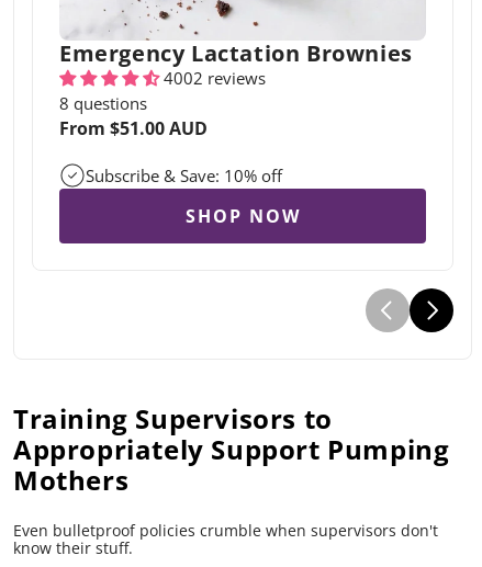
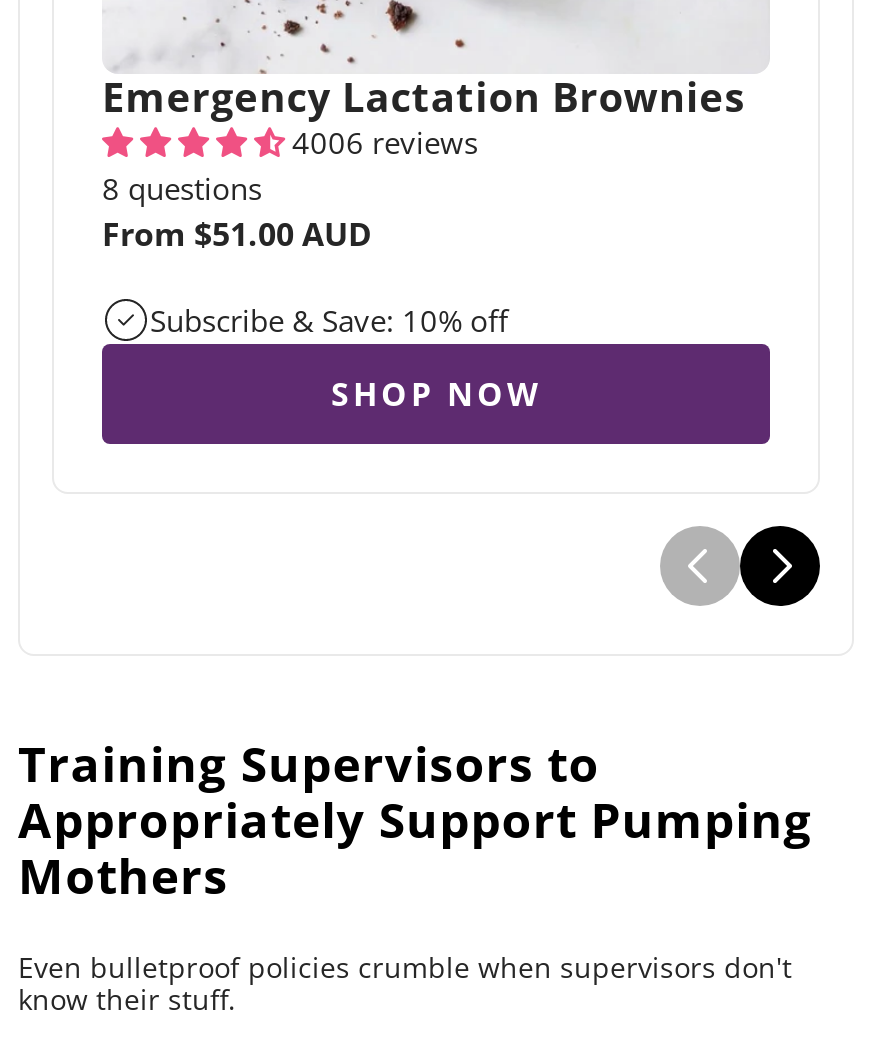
[164,67,266,89] 4002 reviews -> [292,123,478,163] 4006 reviews

